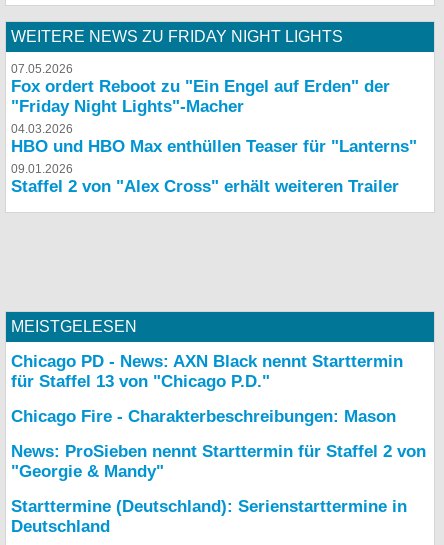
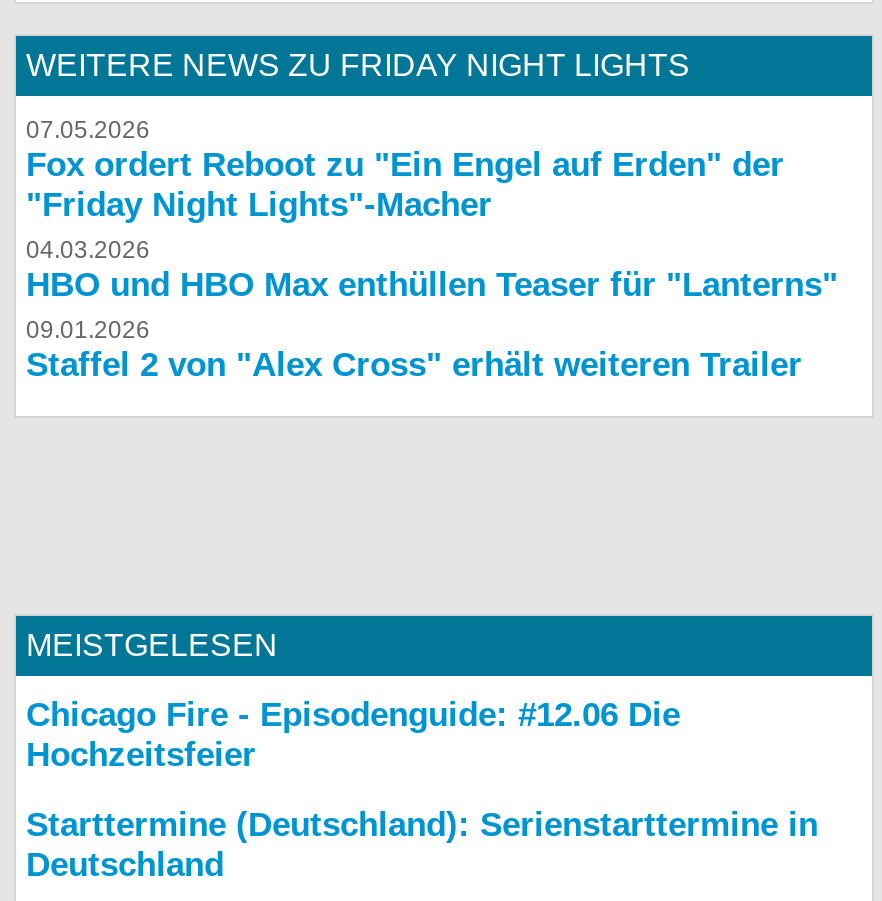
[11,352,426,481] Chicago PD - News: AXN Black nennt Starttermin | für Staffel 13 von "Chicago P.D." | Chicago Fire - Charakterbeschreibungen: Mason | News: ProSieben nennt Starttermin für Staffel 2 von | "Georgie & Mandy" -> [26,695,680,773] Chicago Fire - Episodenguide: #12.06 Die | Hochzeitsfeier

